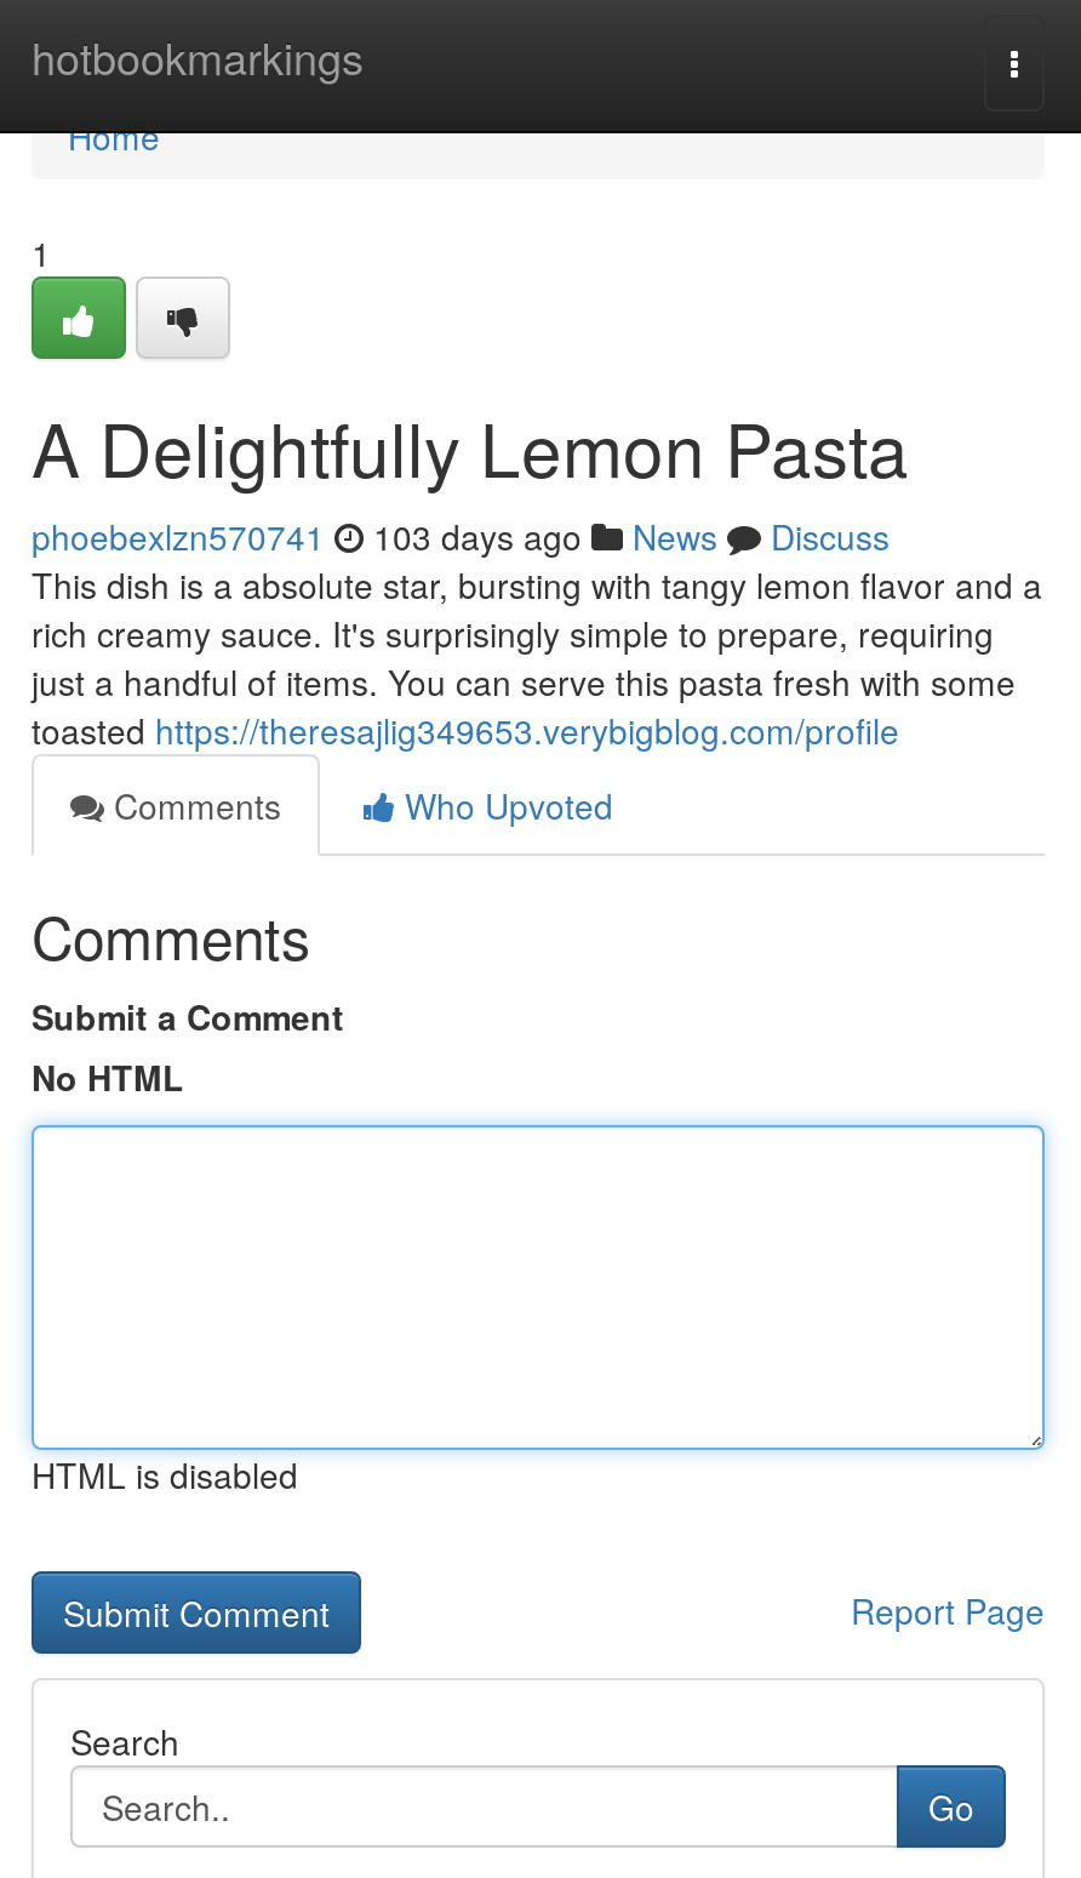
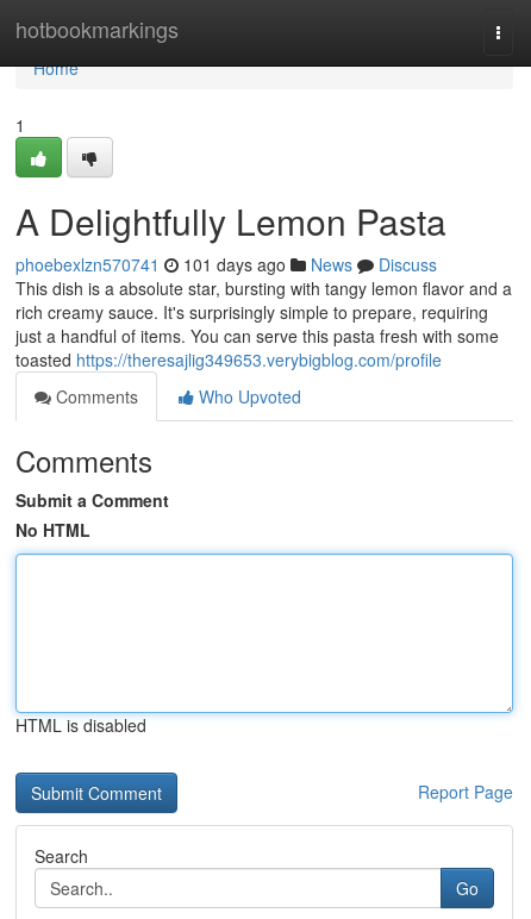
[32,512,890,560] phoebexlzn570741 103 days ago News Discuss -> [15,252,437,276] phoebexlzn570741 101 days ago News Discuss

